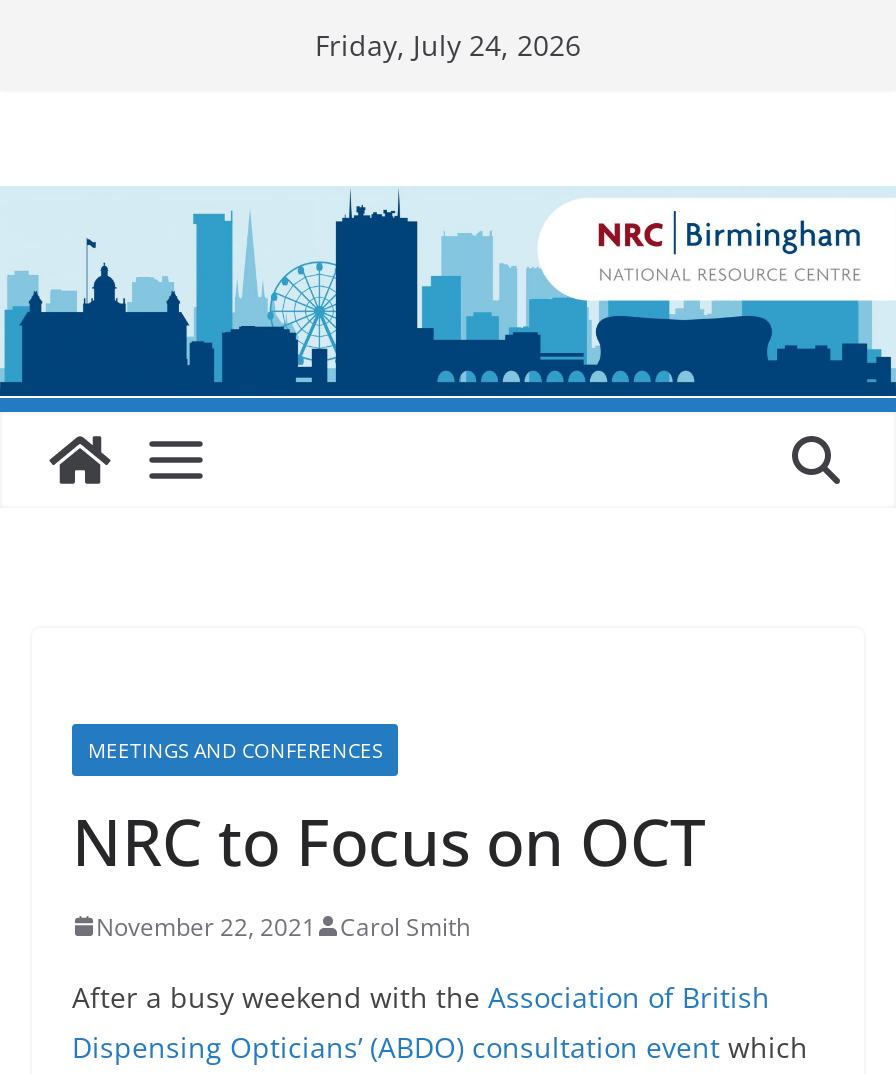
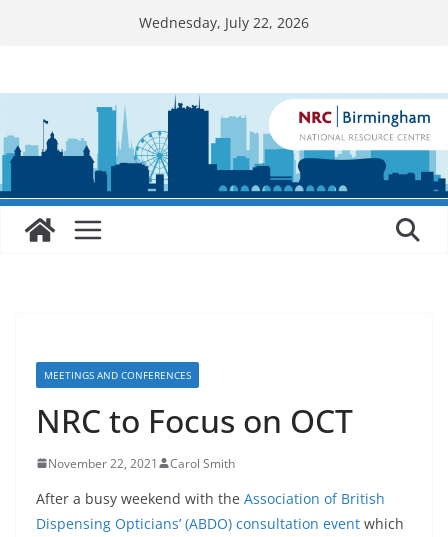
[315,26,581,64] Friday, July 24, 2026 -> [139,13,309,32] Wednesday, July 22, 2026

